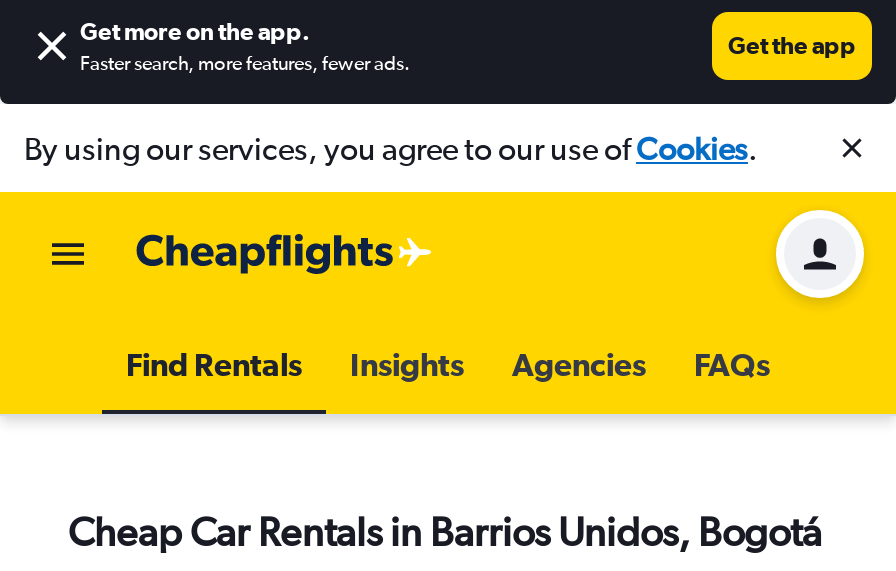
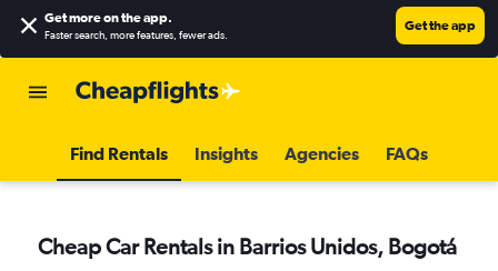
[24,129,758,167] By using our services, you agree to our use ofCookies. -> none
[774,208,866,300] [image] -> none

